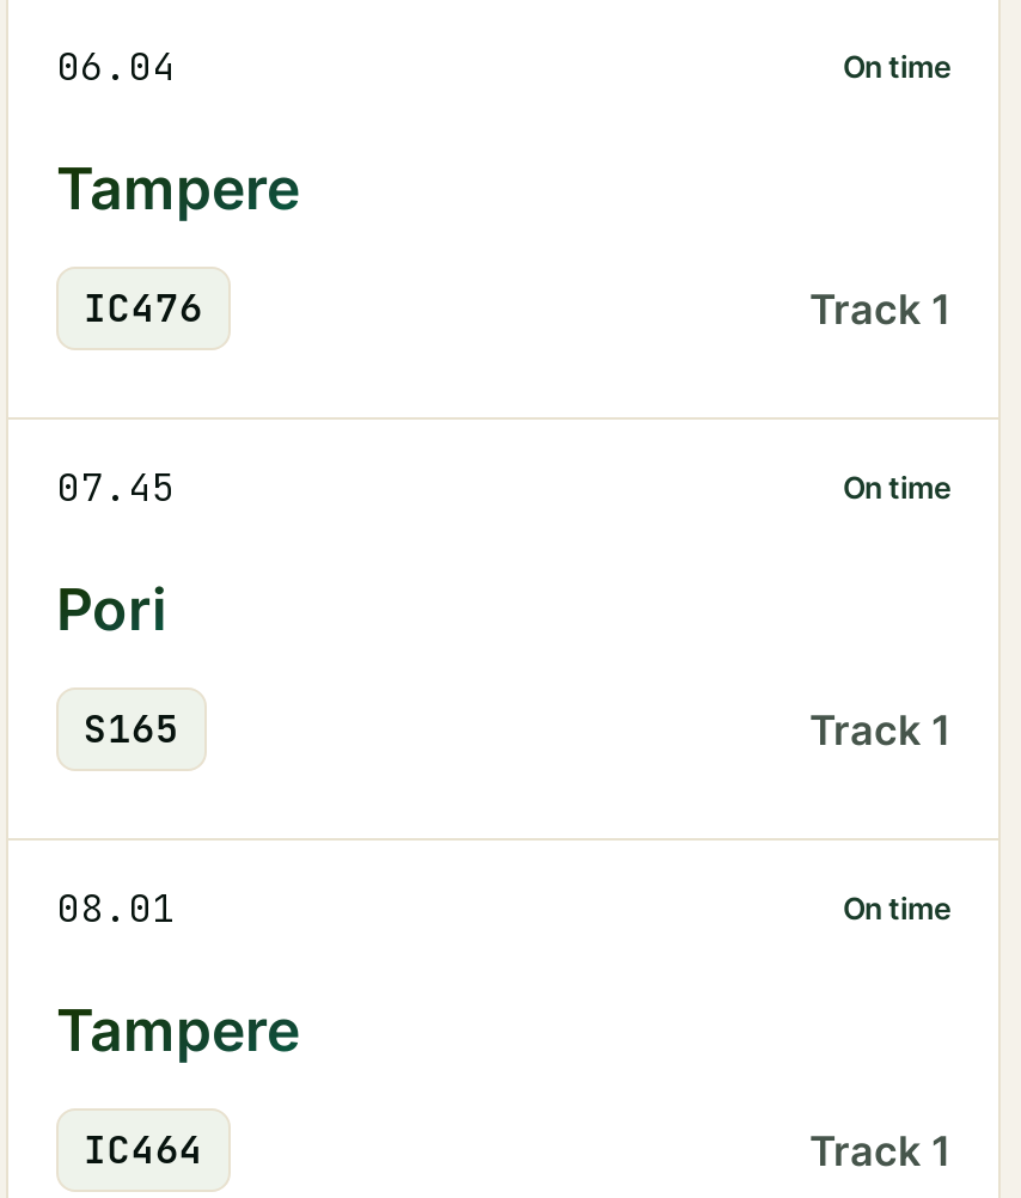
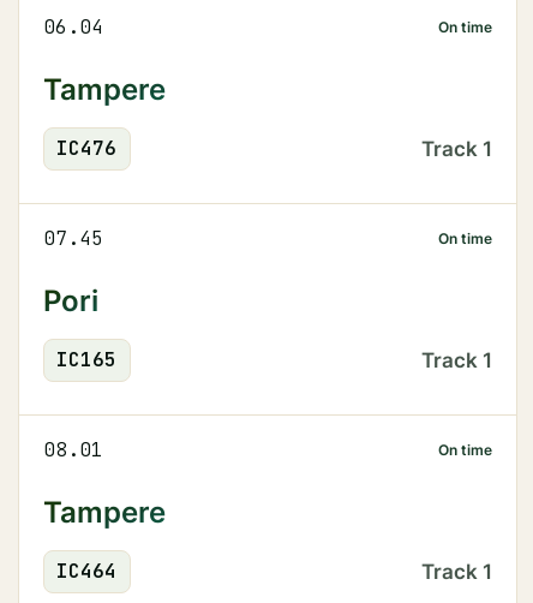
[83,704,179,754] S165 -> [57,347,117,372] IC165

